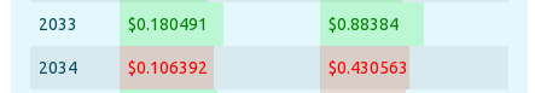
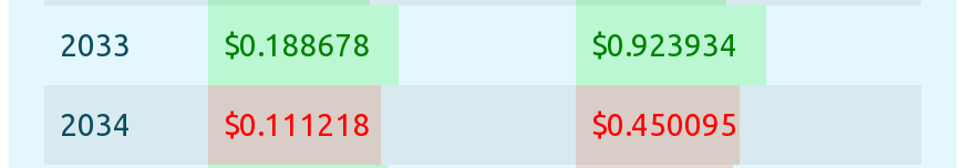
[128,14,208,34] $0.180491 -> [224,28,370,63] $0.188678
[328,14,399,34] $0.88384 -> [591,28,737,63] $0.923934
[128,58,208,77] $0.106392 -> [224,107,370,143] $0.111218
[328,58,408,77] $0.430563 -> [591,107,737,143] $0.450095

